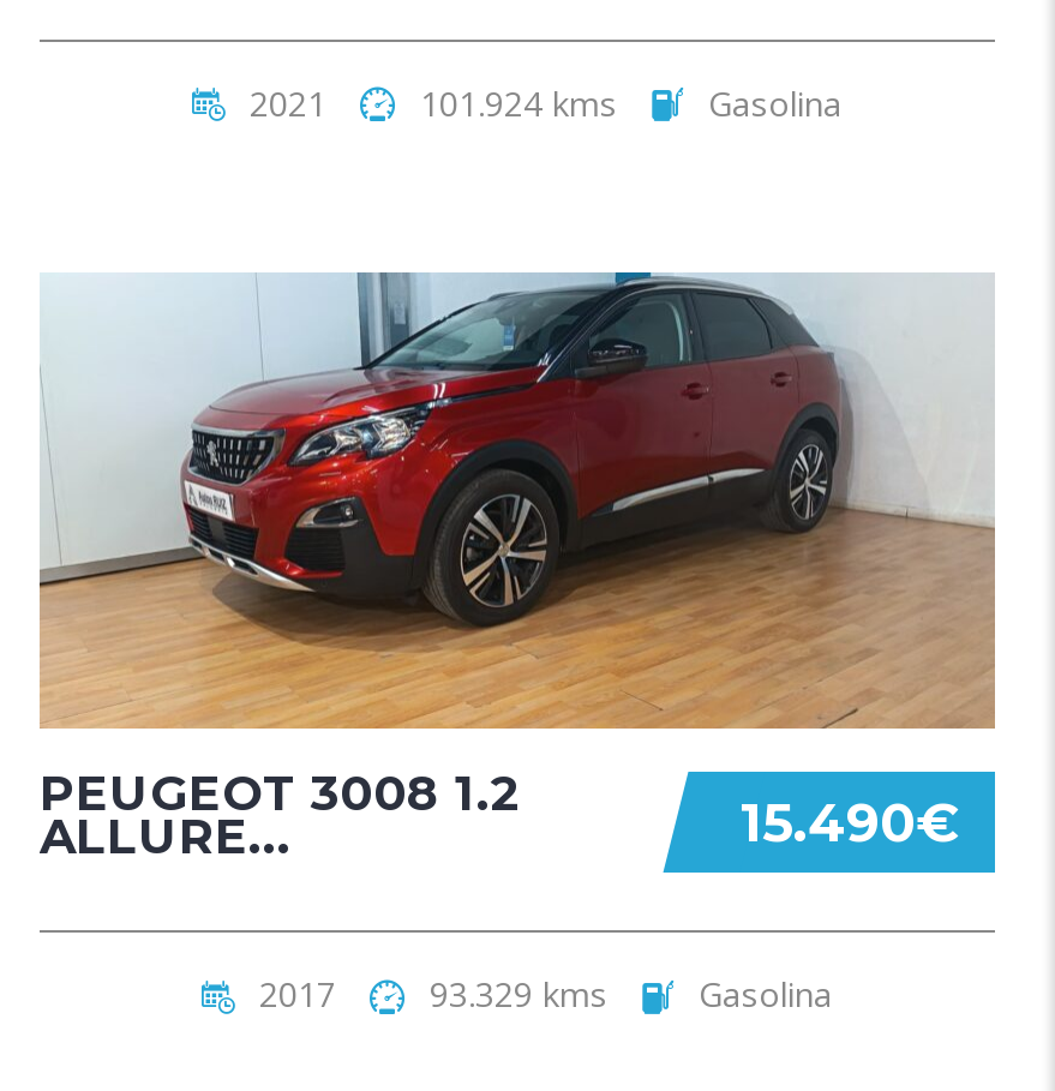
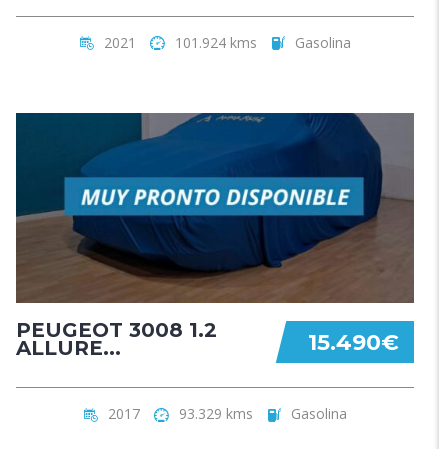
[37,270,995,731] [image] -> [15,112,414,304] [image]

